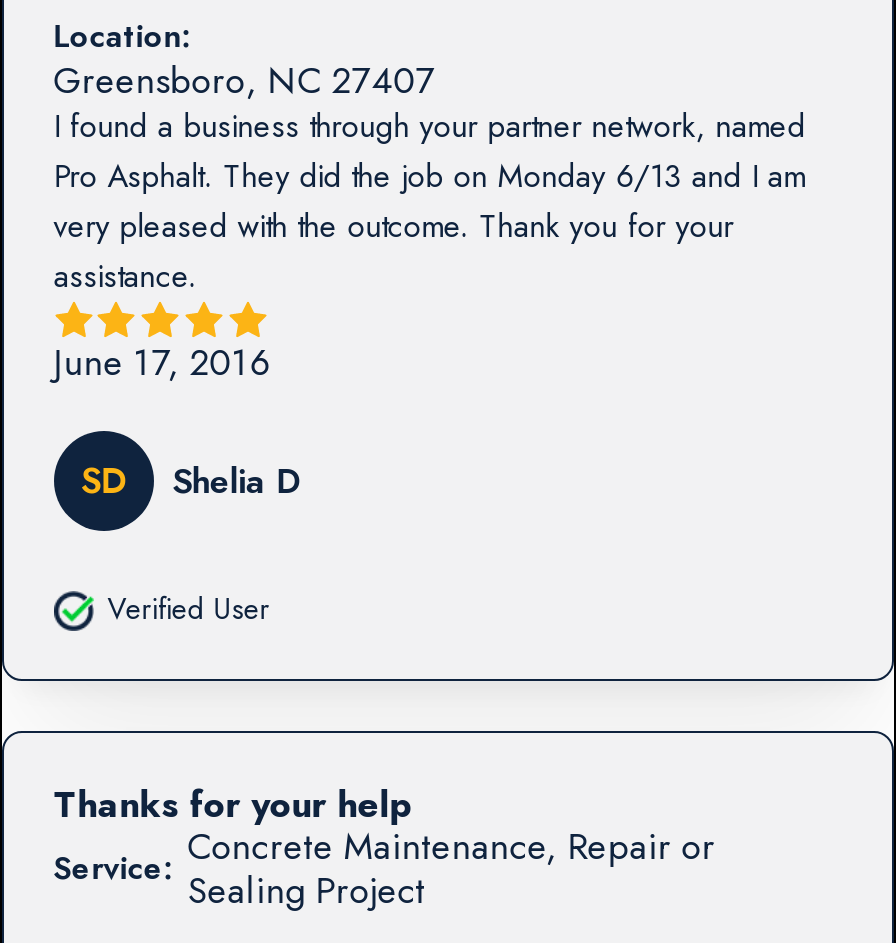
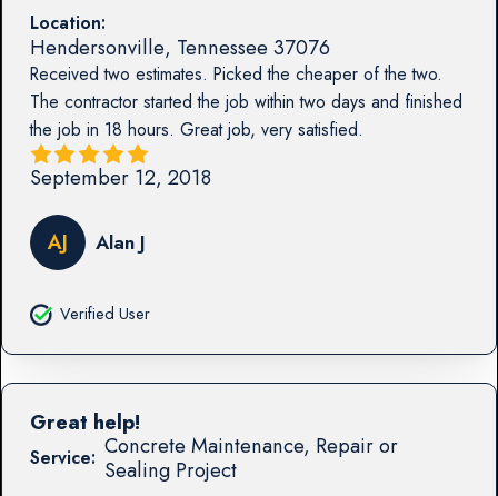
[53,53,805,299] Greensboro, NC 27407 | I found a business through your partner network, named | Pro Asphalt. They did the job on Monday 6/13 and I am | very pleased with the outcome. Thank you for your | assistance. -> [30,32,462,142] Hendersonville, Tennessee 37076 | Received two estimates. Picked the cheaper of the two. | The contractor started the job within two days and finished | the job in 18 hours. Great job, very satisfied.
[53,335,269,389] June 17, 2016 -> [30,162,211,192] September 12, 2018
[80,452,300,506] SD | Shelia D -> [47,227,145,257] AJ | Alan J
[53,776,411,830] Thanks for your help -> [30,407,140,438] Great help!

